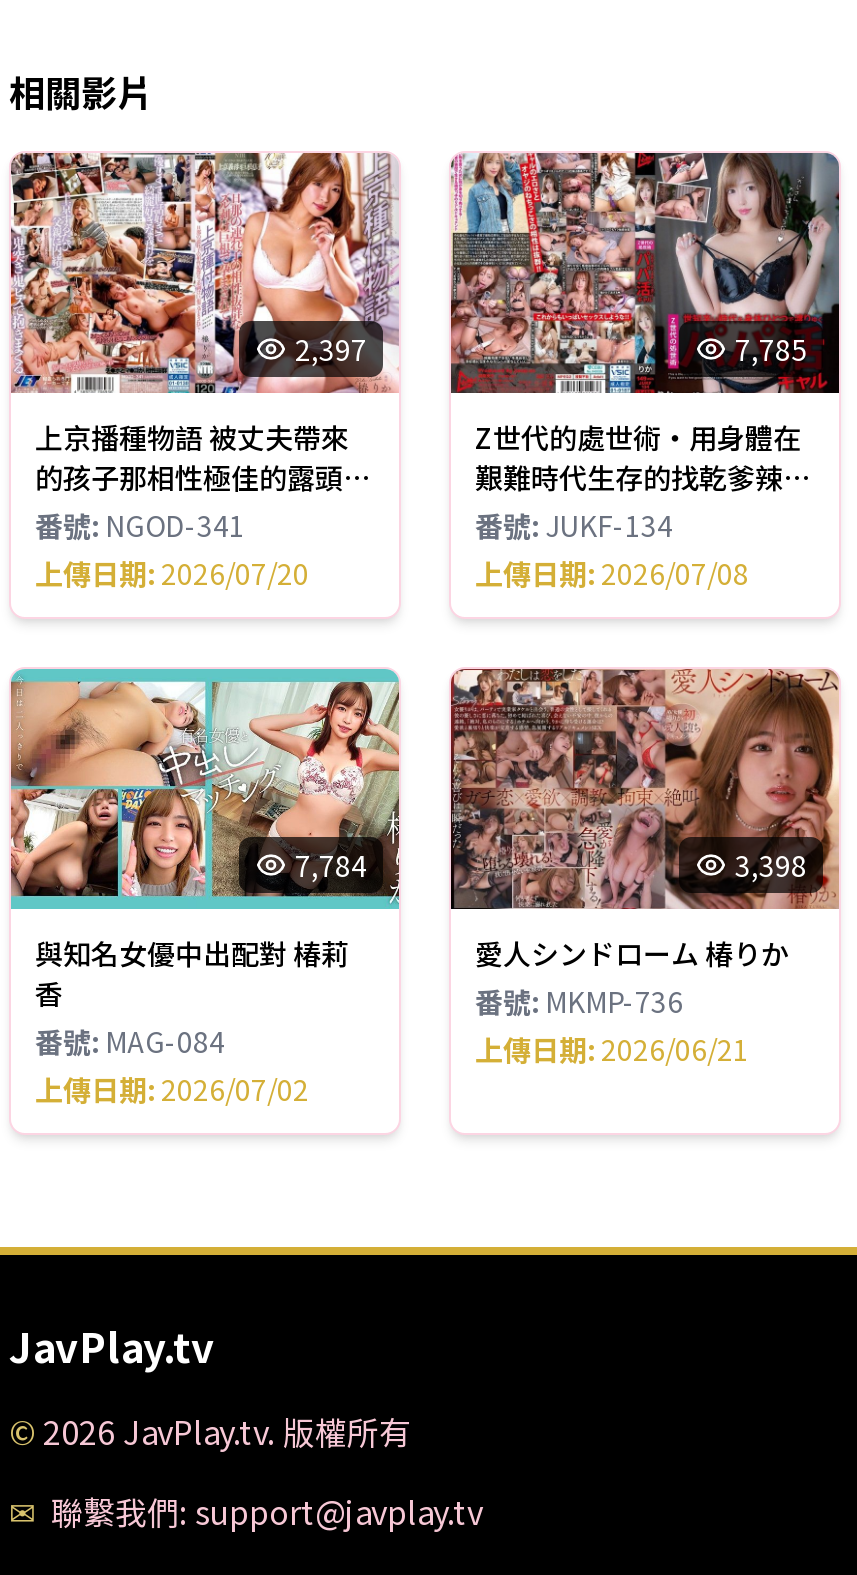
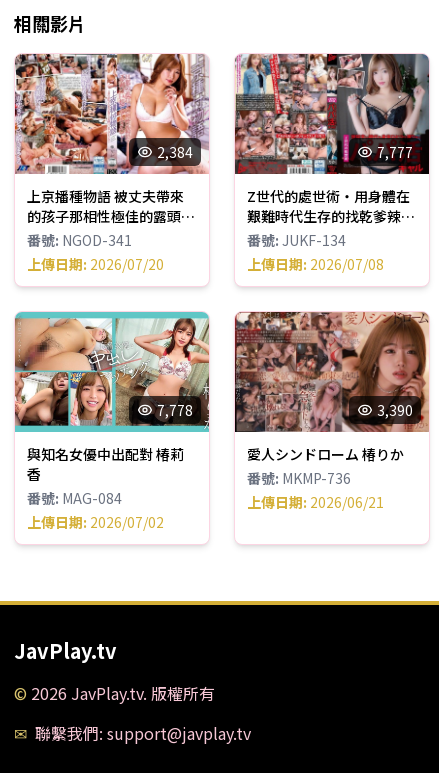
[295,329,367,369] 2,397 -> [157,142,193,162] 2,384
[735,329,807,369] 7,785 -> [377,142,413,162] 7,777
[295,845,367,885] 7,784 -> [157,400,193,420] 7,778
[735,845,807,885] 3,398 -> [377,400,413,420] 3,390

